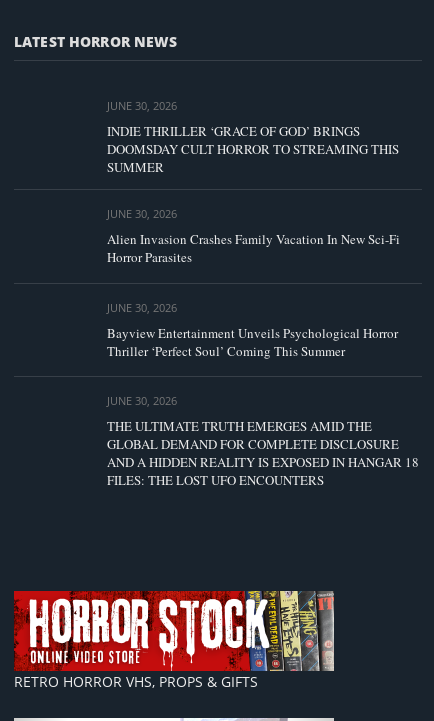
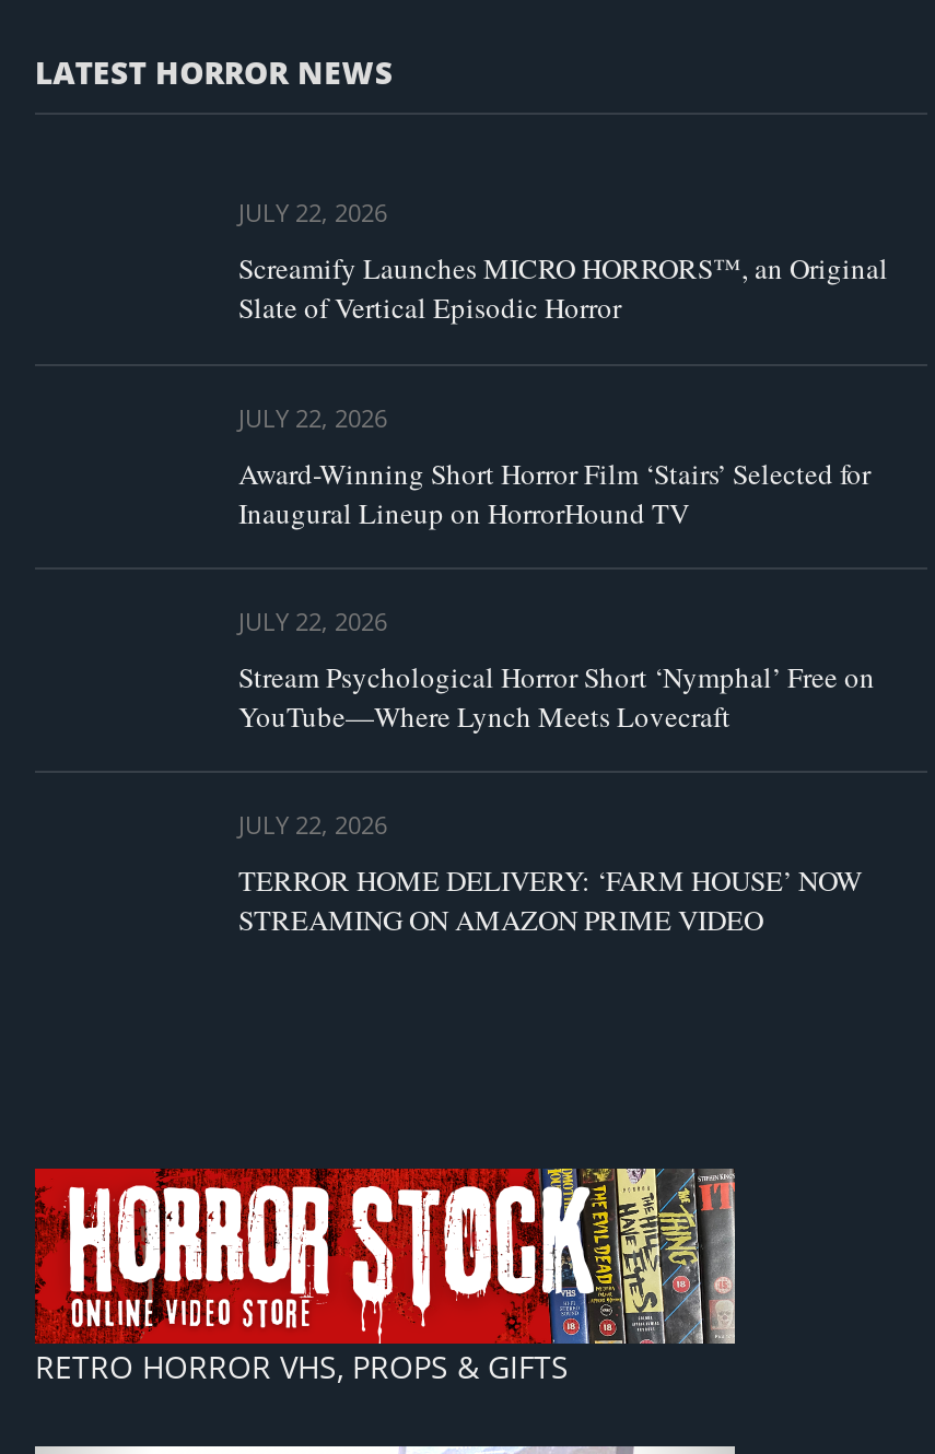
[107,98,177,113] JUNE 30, 2026 -> [238,197,387,229] JULY 22, 2026
[107,122,399,176] INDIE THRILLER ‘GRACE OF GOD’ BRINGS | DOOMSDAY CULT HORROR TO STREAMING THIS | SUMMER -> [238,249,888,328] Screamify Launches MICRO HORRORS™, an Original | Slate of Vertical Episodic Horror
[107,206,177,221] JUNE 30, 2026 -> [238,400,387,433] JULY 22, 2026
[107,230,400,266] Alien Invasion Crashes Family Vacation In New Sci-Fi | Horror Parasites -> [238,453,870,532] Award-Winning Short Horror Film ‘Stairs’ Selected for | Inaugural Lineup on HorrorHound TV
[107,300,177,315] JUNE 30, 2026 -> [238,604,387,637] JULY 22, 2026
[107,324,398,360] Bayview Entertainment Unveils Psychological Horror | Thriller ‘Perfect Soul’ Coming This Summer -> [238,657,875,736] Stream Psychological Horror Short ‘Nymphal’ Free on | YouTube—Where Lynch Meets Lovecraft
[107,393,177,408] JUNE 30, 2026 -> [238,808,387,841] JULY 22, 2026
[107,417,419,489] THE ULTIMATE TRUTH EMERGES AMID THE | GLOBAL DEMAND FOR COMPLETE DISCLOSURE | AND A HIDDEN REALITY IS EXPOSED IN HANGAR 18 | FILES: THE LOST UFO ENCOUNTERS -> [238,861,862,940] TERROR HOME DELIVERY: ‘FARM HOUSE’ NOW | STREAMING ON AMAZON PRIME VIDEO

